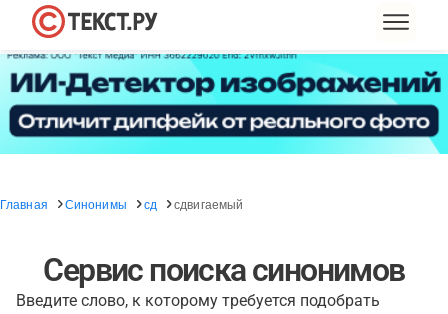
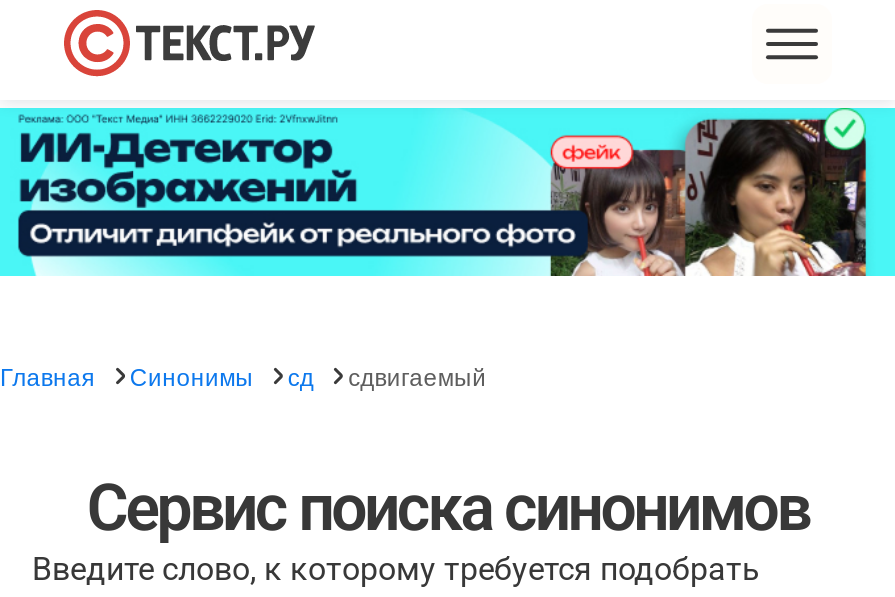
[3,53,442,155] [image] -> [6,108,878,278] [image]

